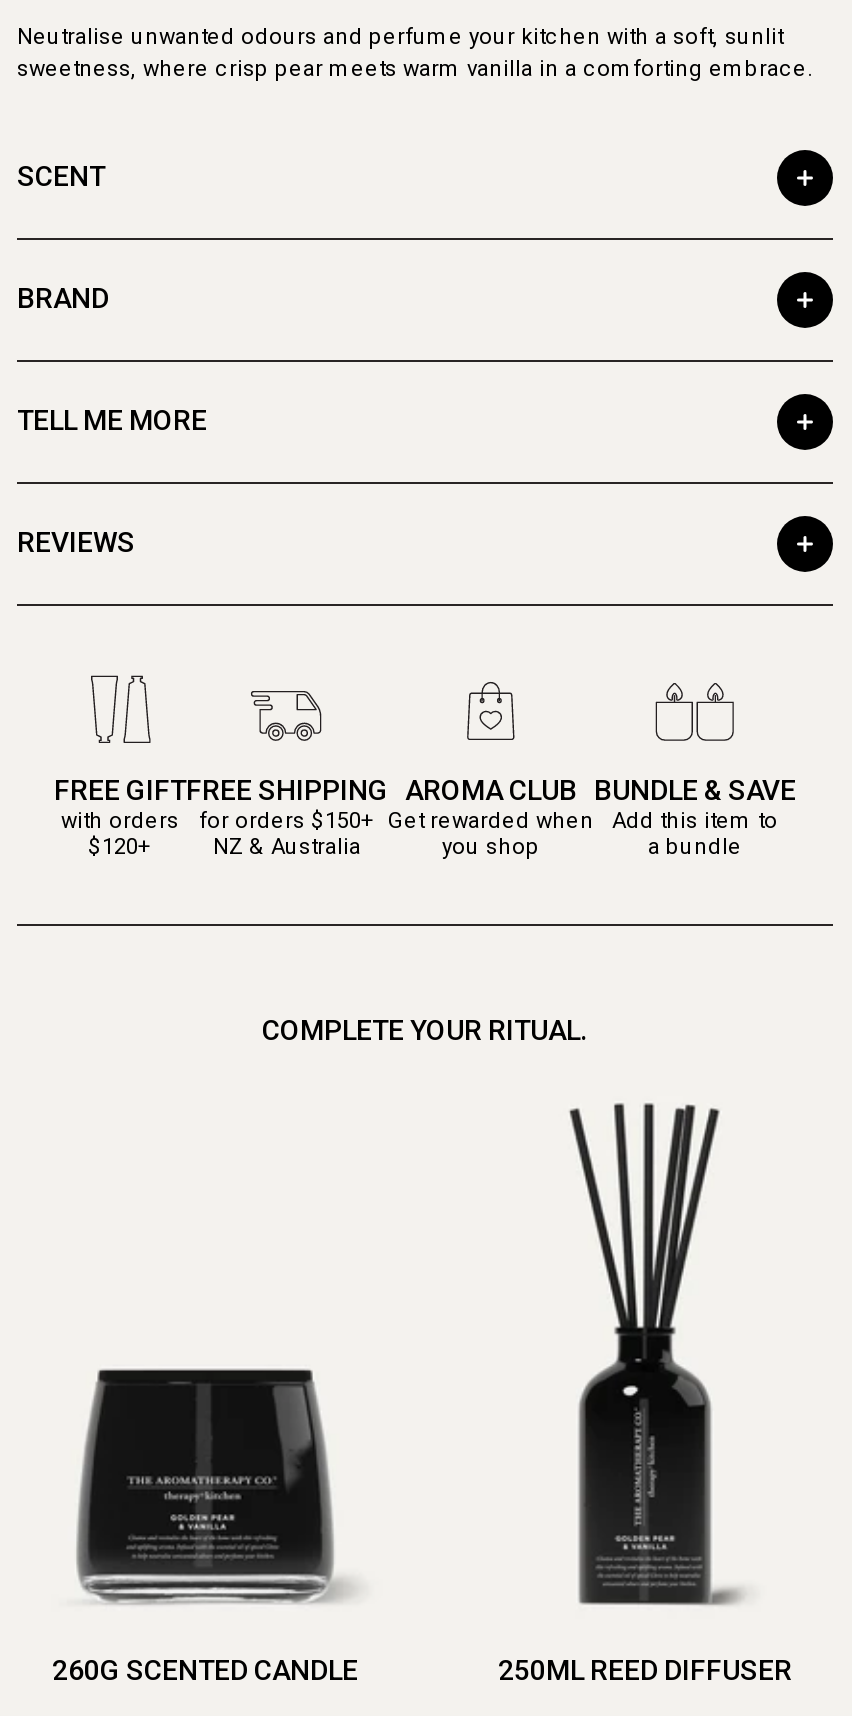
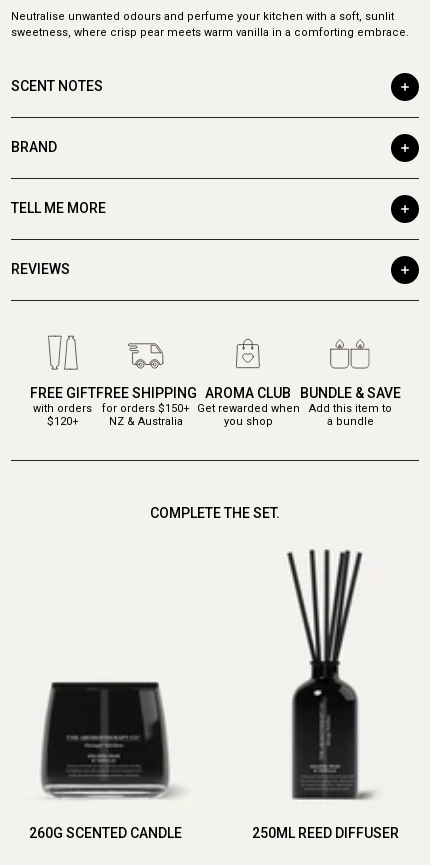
[17,161,105,193] SCENT -> [11,78,103,94] SCENT NOTES
[262,1014,588,1046] COMPLETE YOUR RITUAL. -> [150,505,280,521] COMPLETE THE SET.

